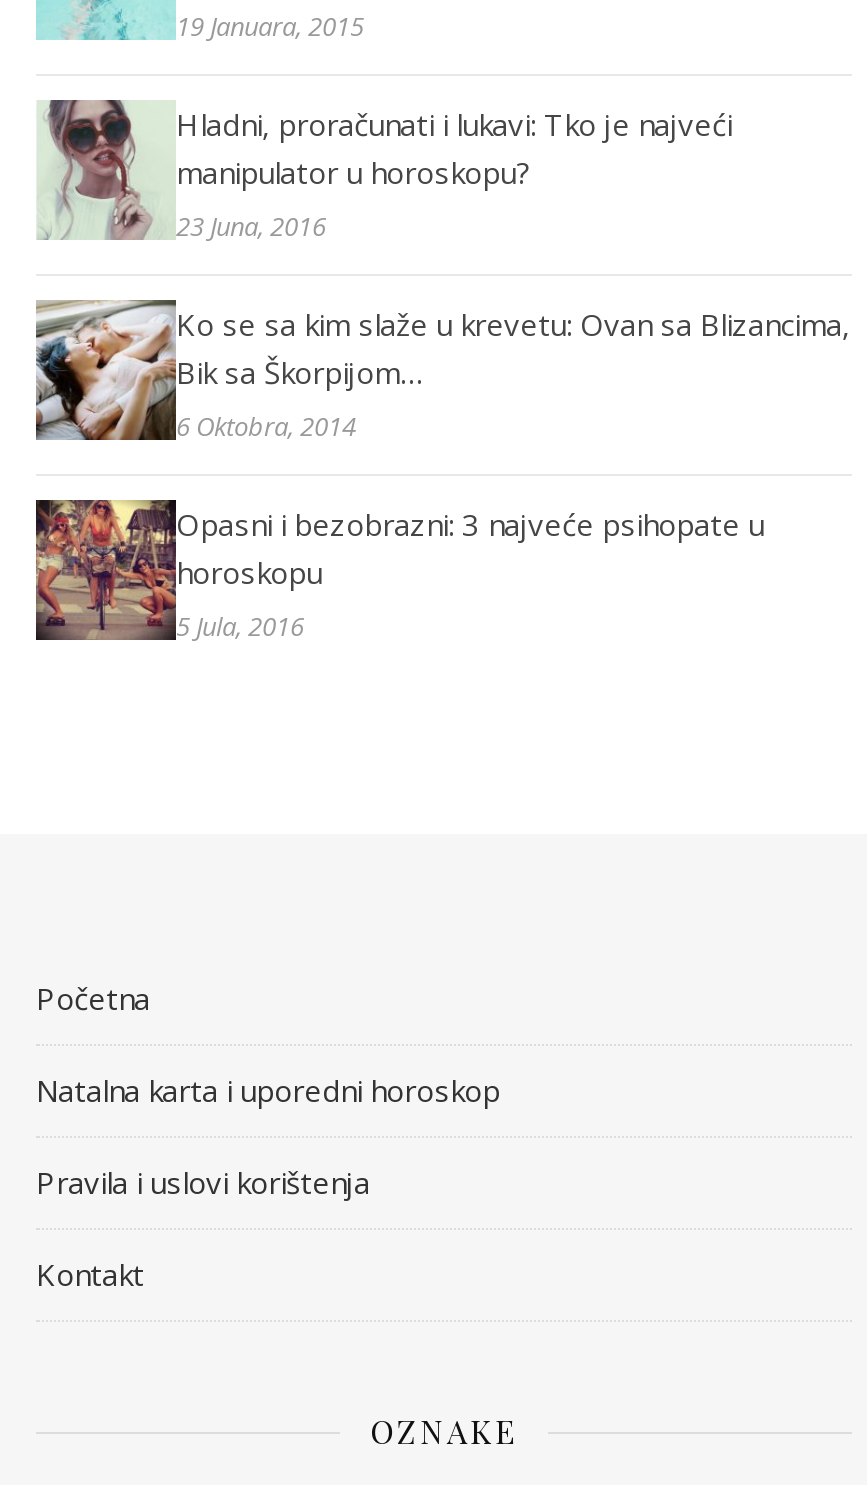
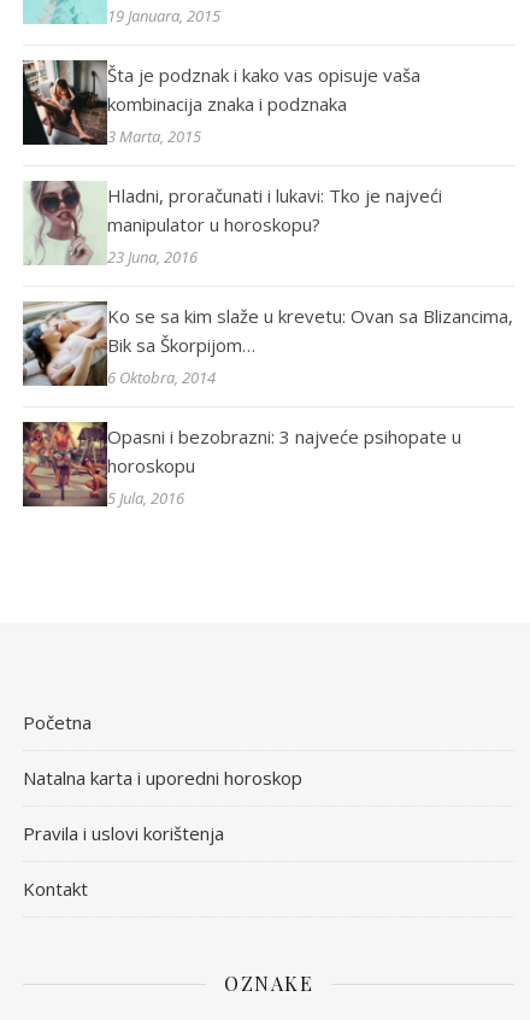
none -> [22,59,420,147] [image] | Šta je podznak i kako vas opisuje vaša | kombinacija znaka i podznaka | 3 Marta, 2015

